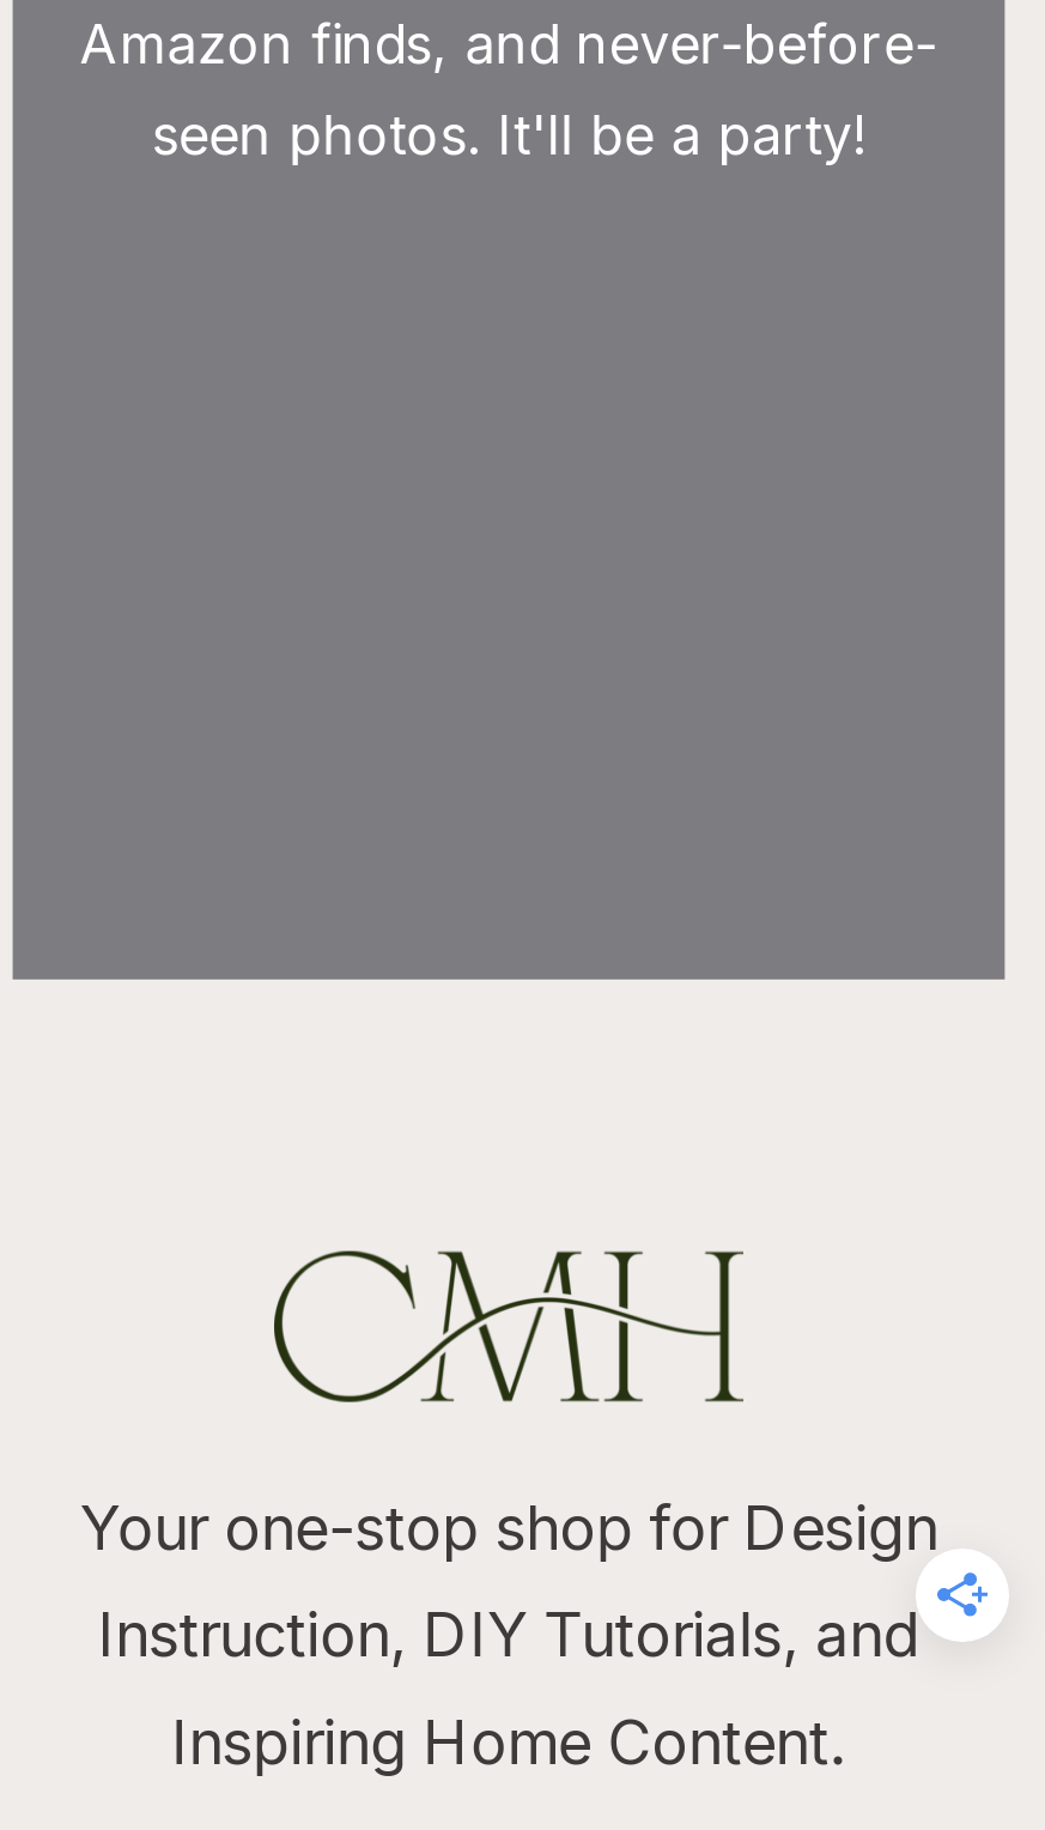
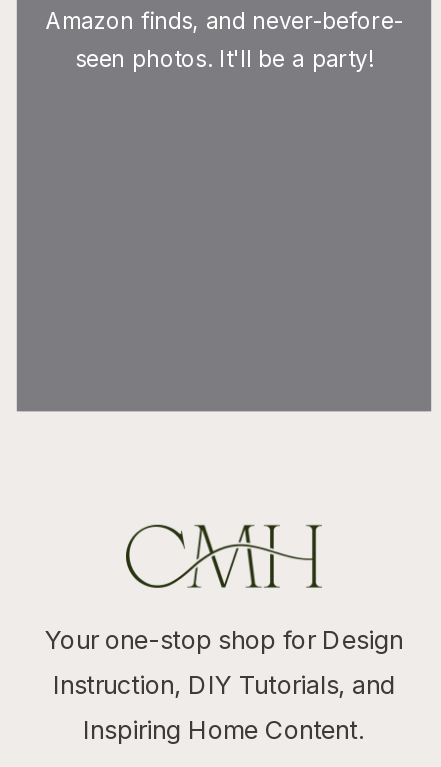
[918,1551,1007,1640] [image] -> none

